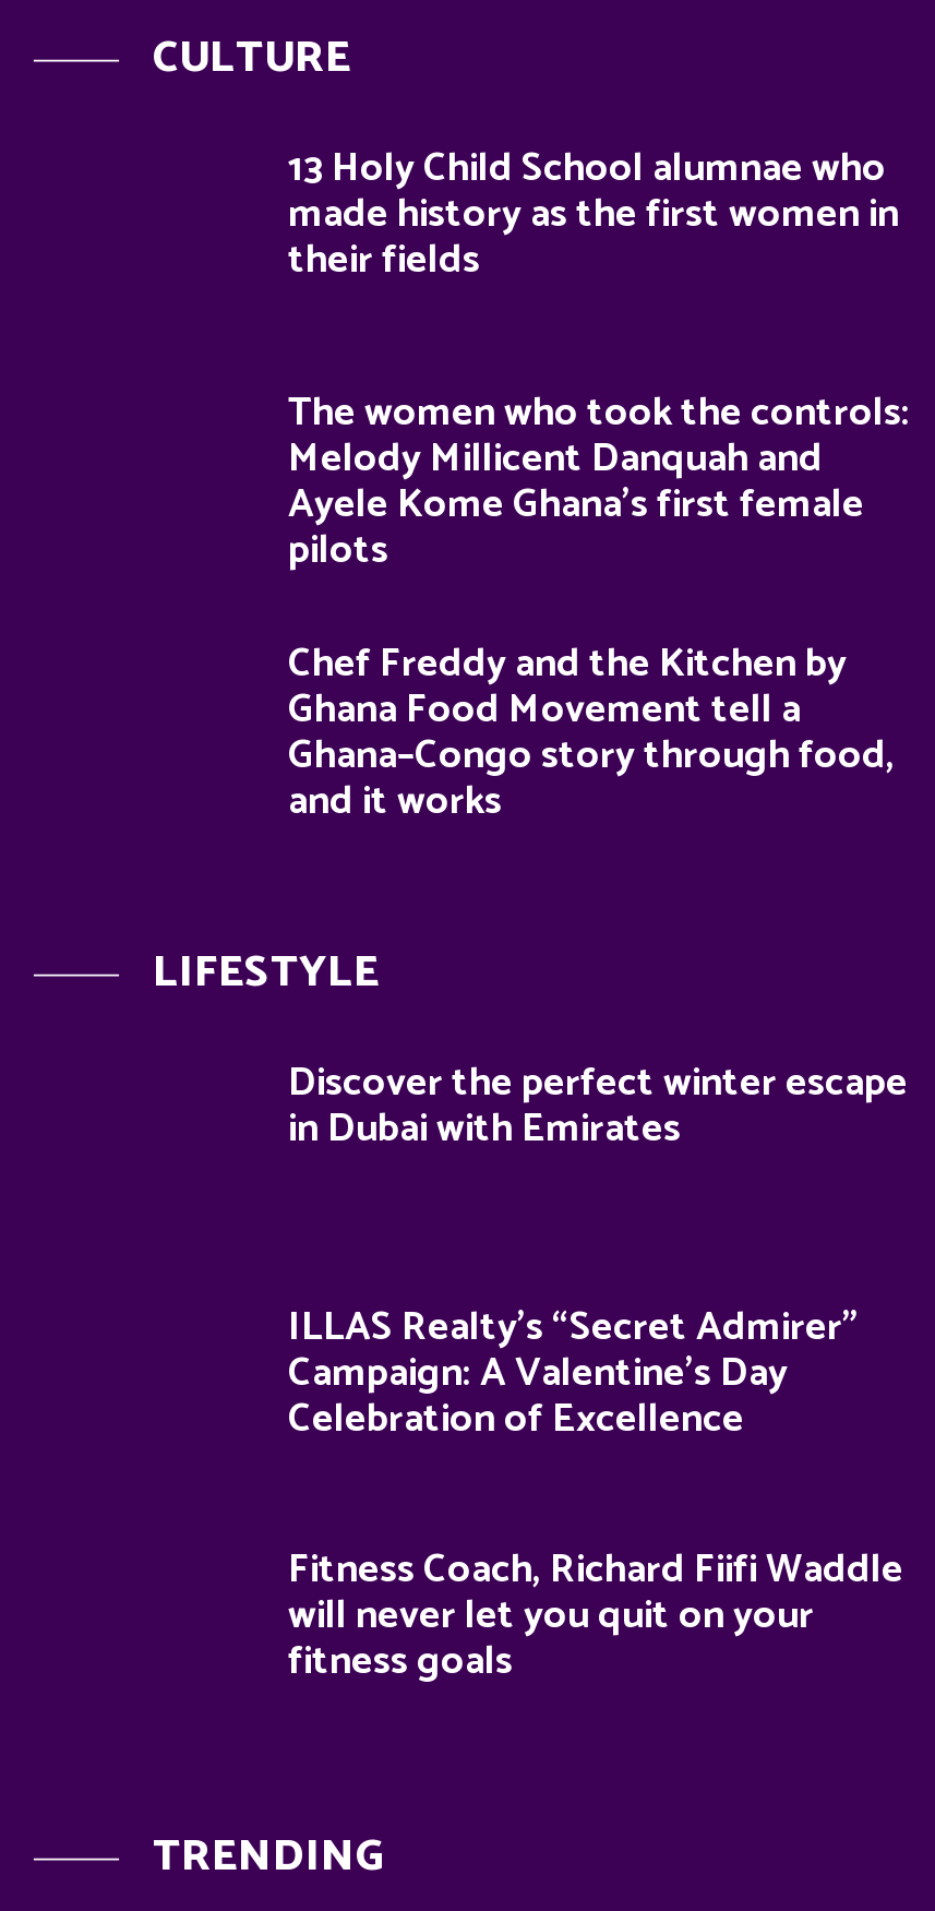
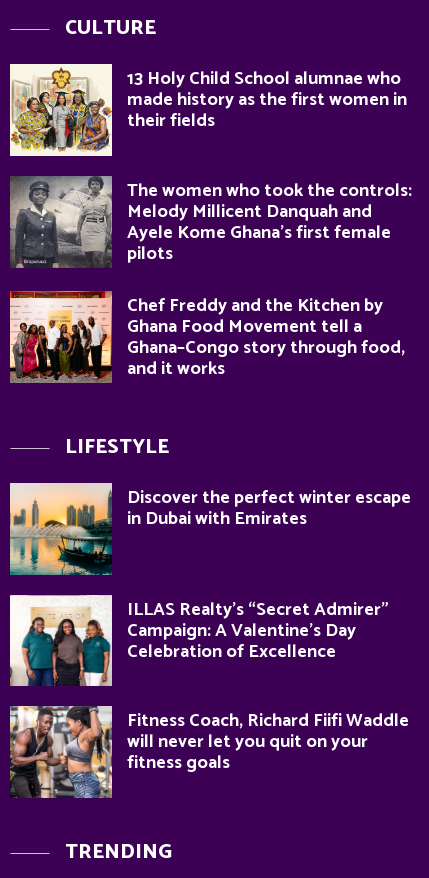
none -> [9,63,113,157] [image]
none -> [9,175,113,269] [image]
none -> [9,290,113,384] [image]
none -> [9,482,113,576] [image]
none -> [9,594,113,687] [image]
none -> [9,705,113,799] [image]

